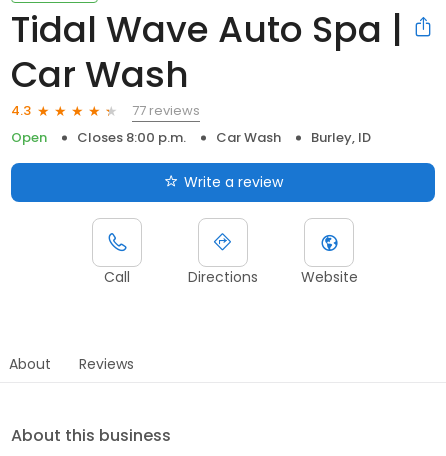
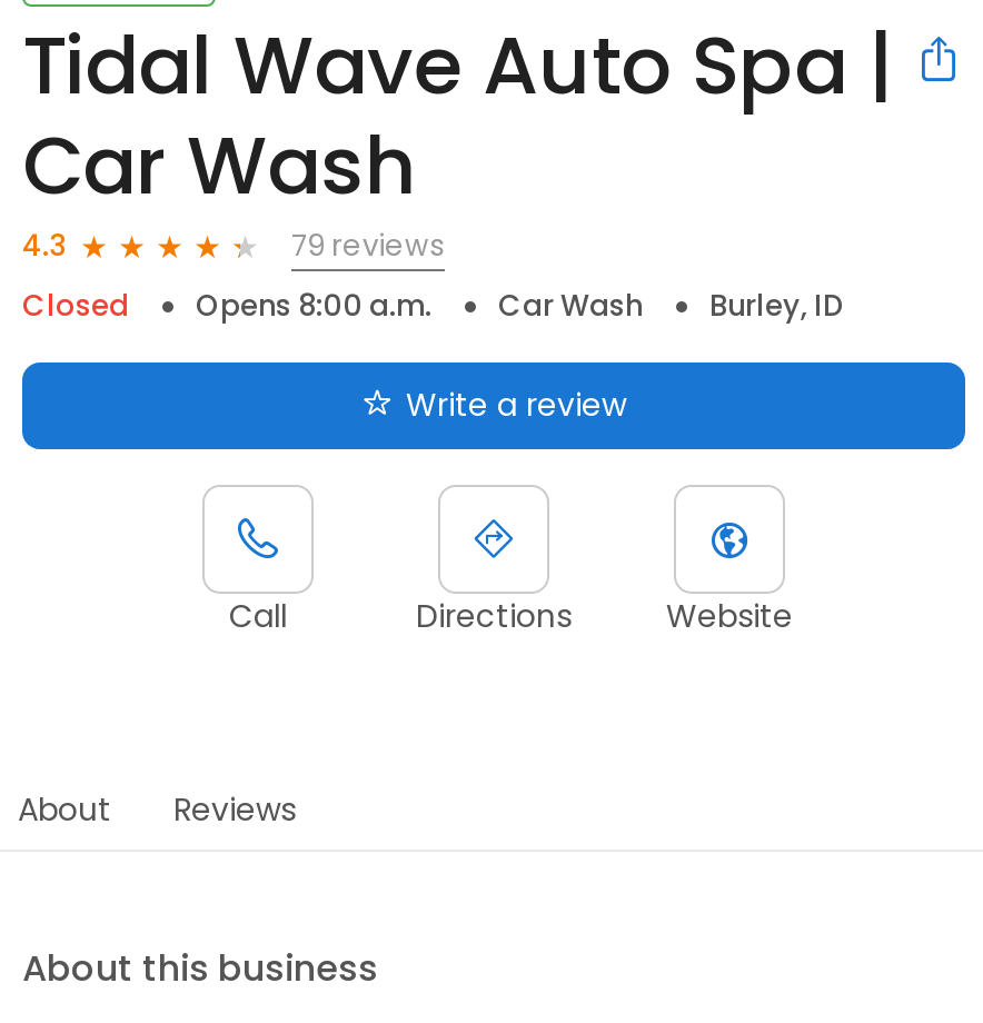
[11,101,200,147] 77 reviews | Open | Closes 8:00 p.m. -> [22,224,445,327] 79 reviews | Closed | Opens 8:00 a.m.

